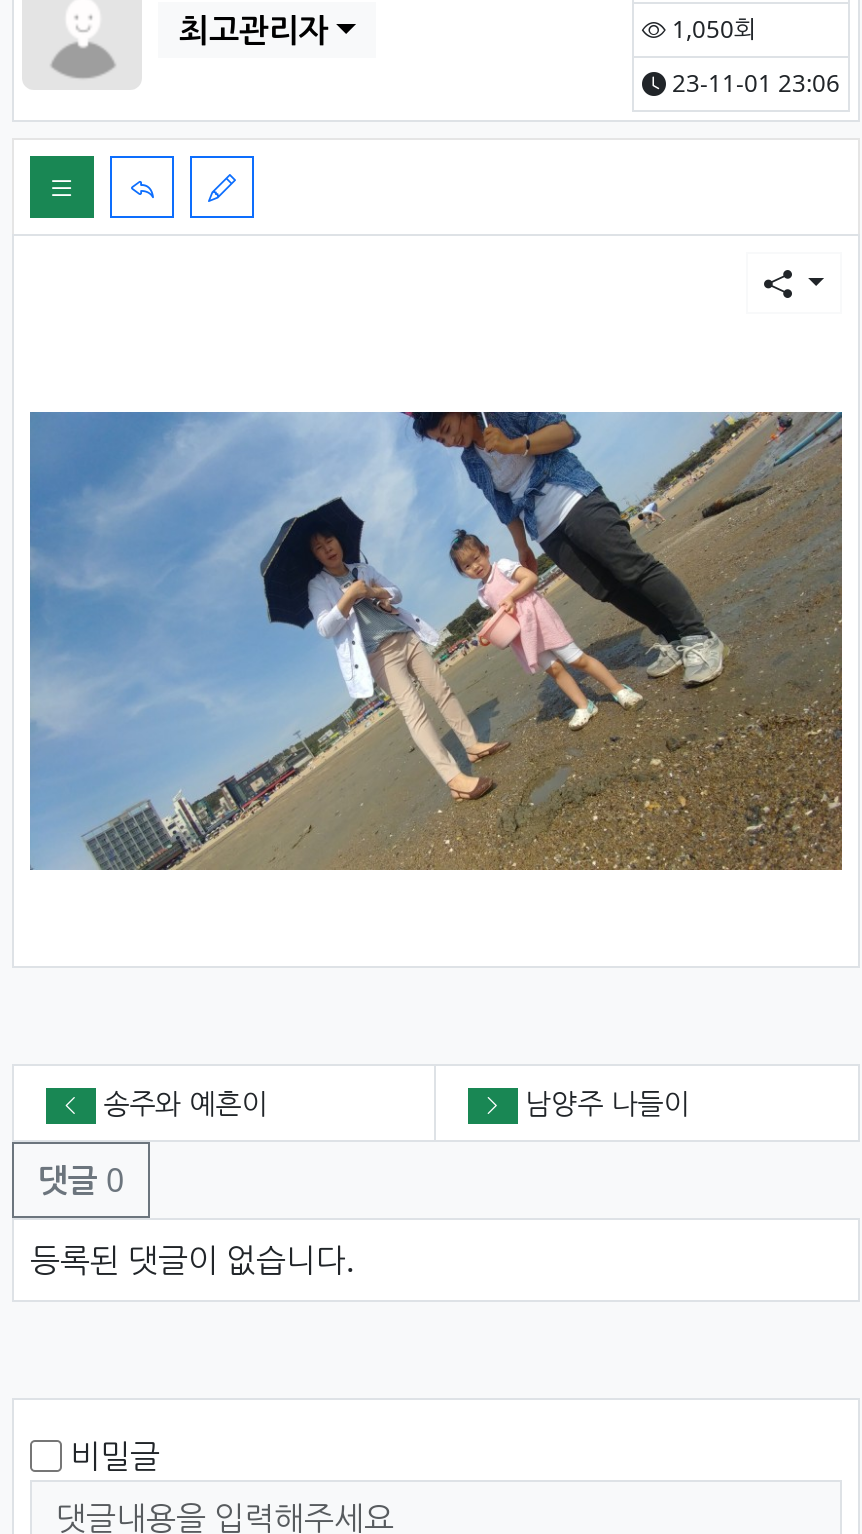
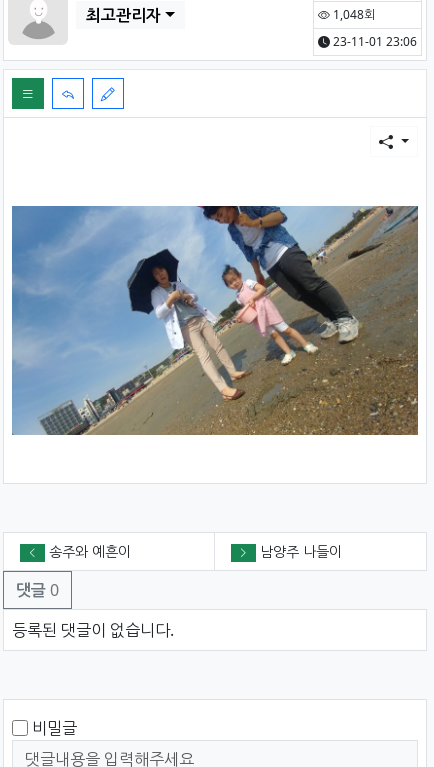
[666,12,756,46] 1,050회 -> [330,6,375,23] 1,048회

